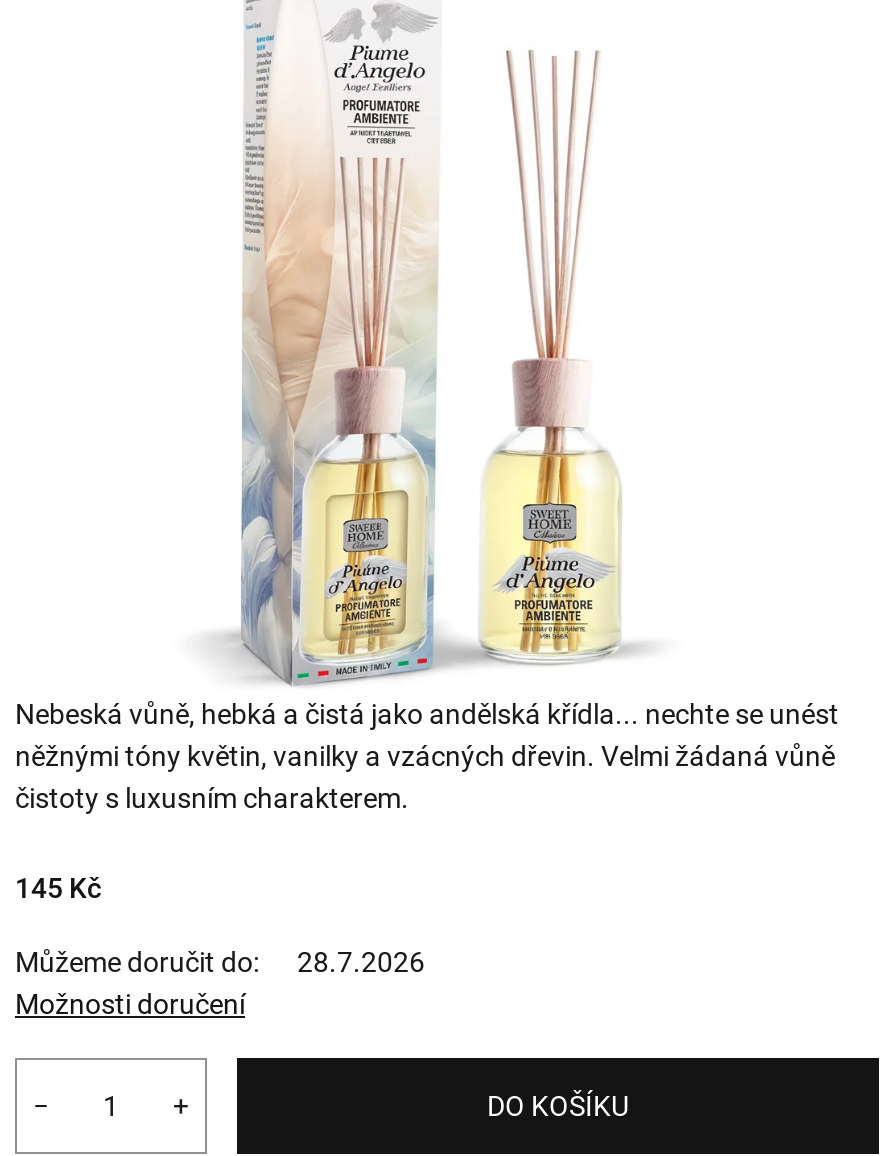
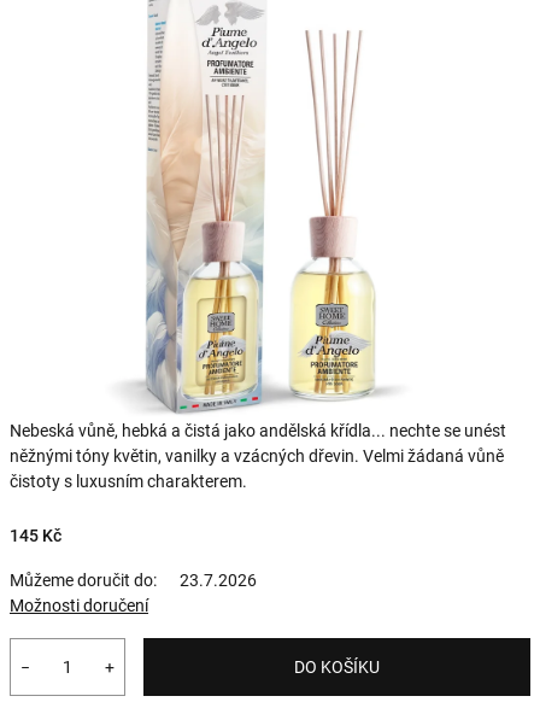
[15,946,425,978] Můžeme doručit do: 28.7.2026 -> [10,571,257,590] Můžeme doručit do: 23.7.2026

